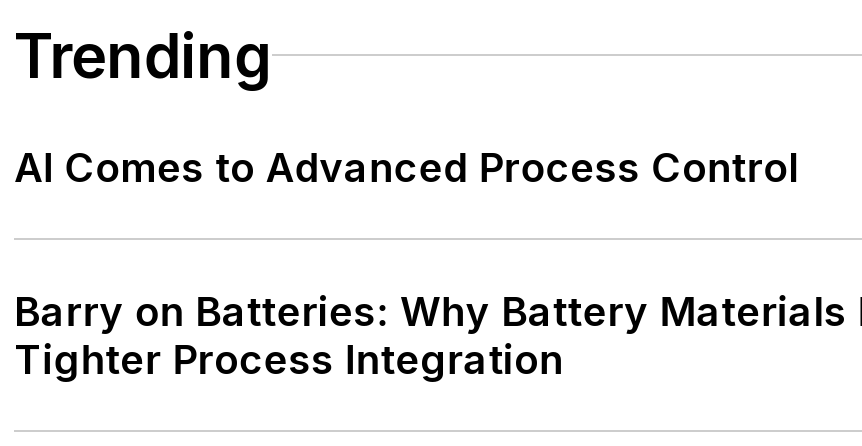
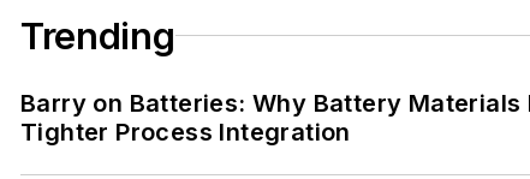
[14,143,799,191] AI Comes to Advanced Process Control -> none

